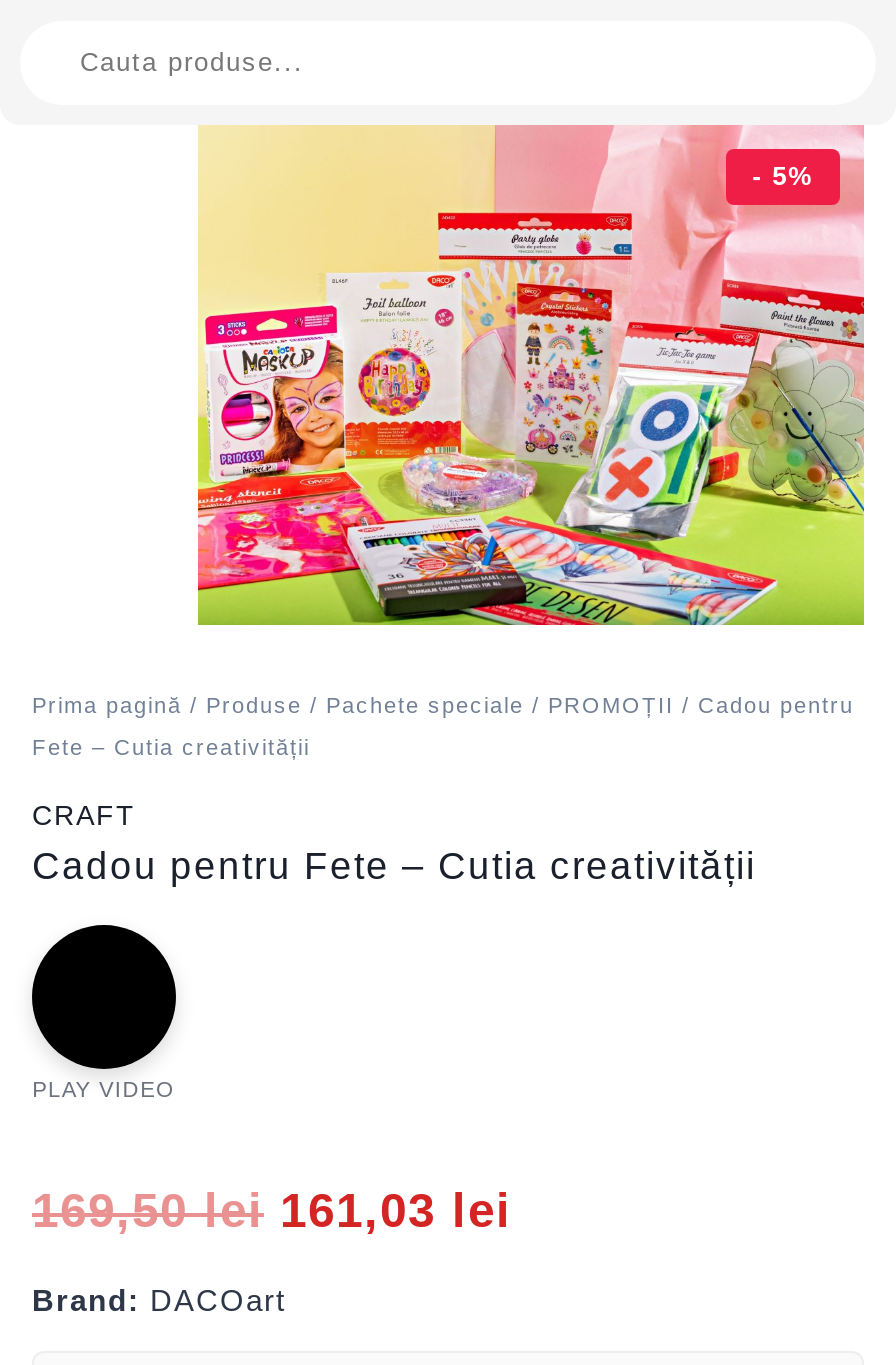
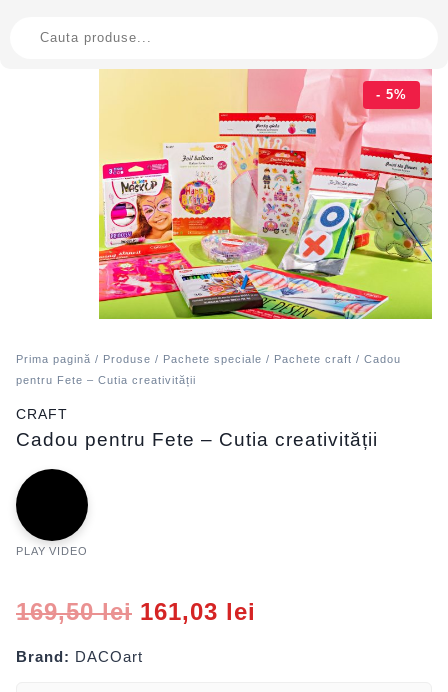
[32,693,854,717] Prima pagină / Produse / Pachete speciale / PROMOȚII / Cadou pentru -> [16,353,401,365] Prima pagină / Produse / Pachete speciale / Pachete craft / Cadou
[32,735,310,759] Fete – Cutia creativității -> [16,374,196,386] pentru Fete – Cutia creativității

